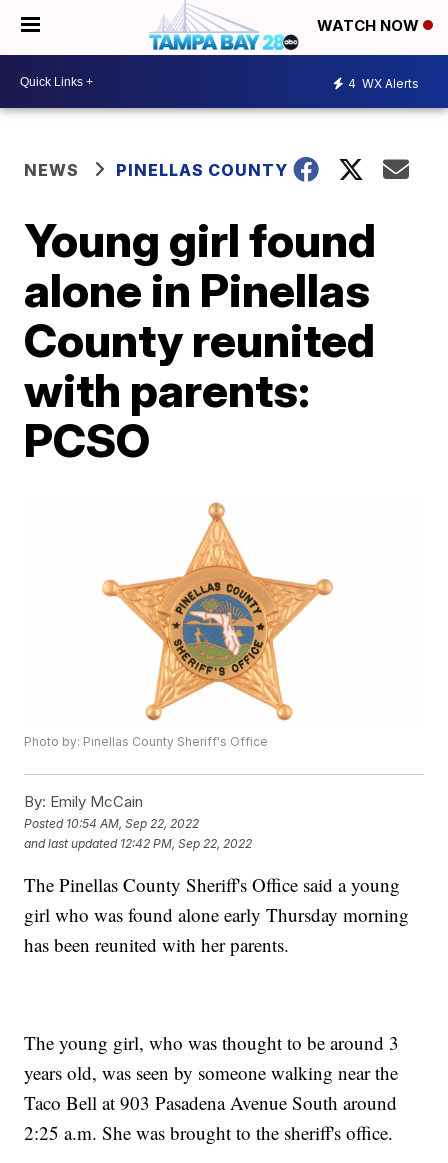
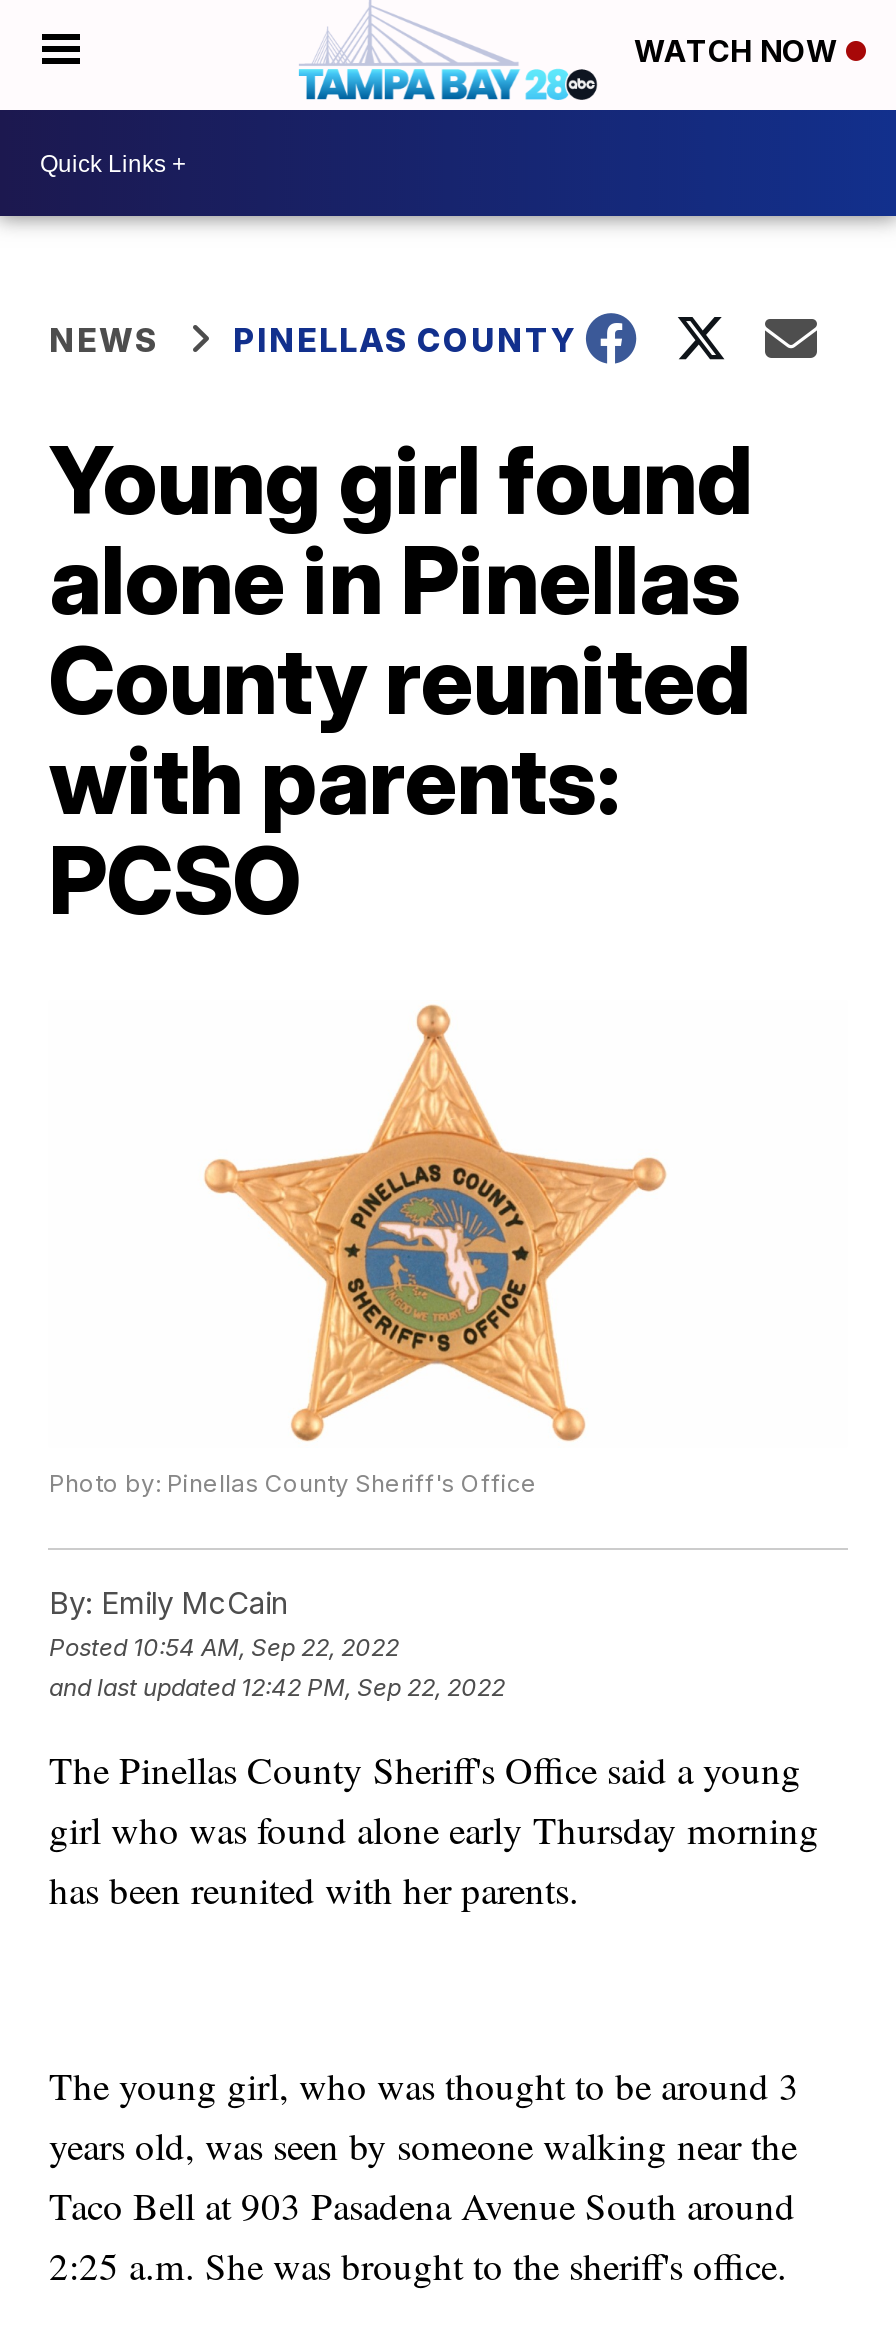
[348,75,419,90] 4 WX Alerts -> none

